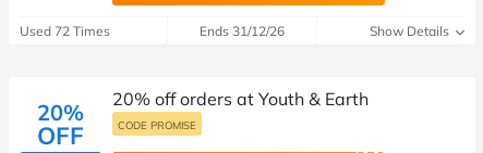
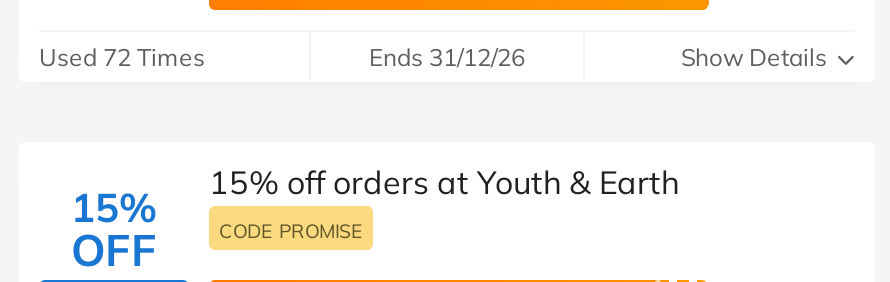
[112,88,369,110] 20% off orders at Youth & Earth -> [209,162,679,202] 15% off orders at Youth & Earth
[37,99,84,126] 20% -> [71,182,157,232] 15%

